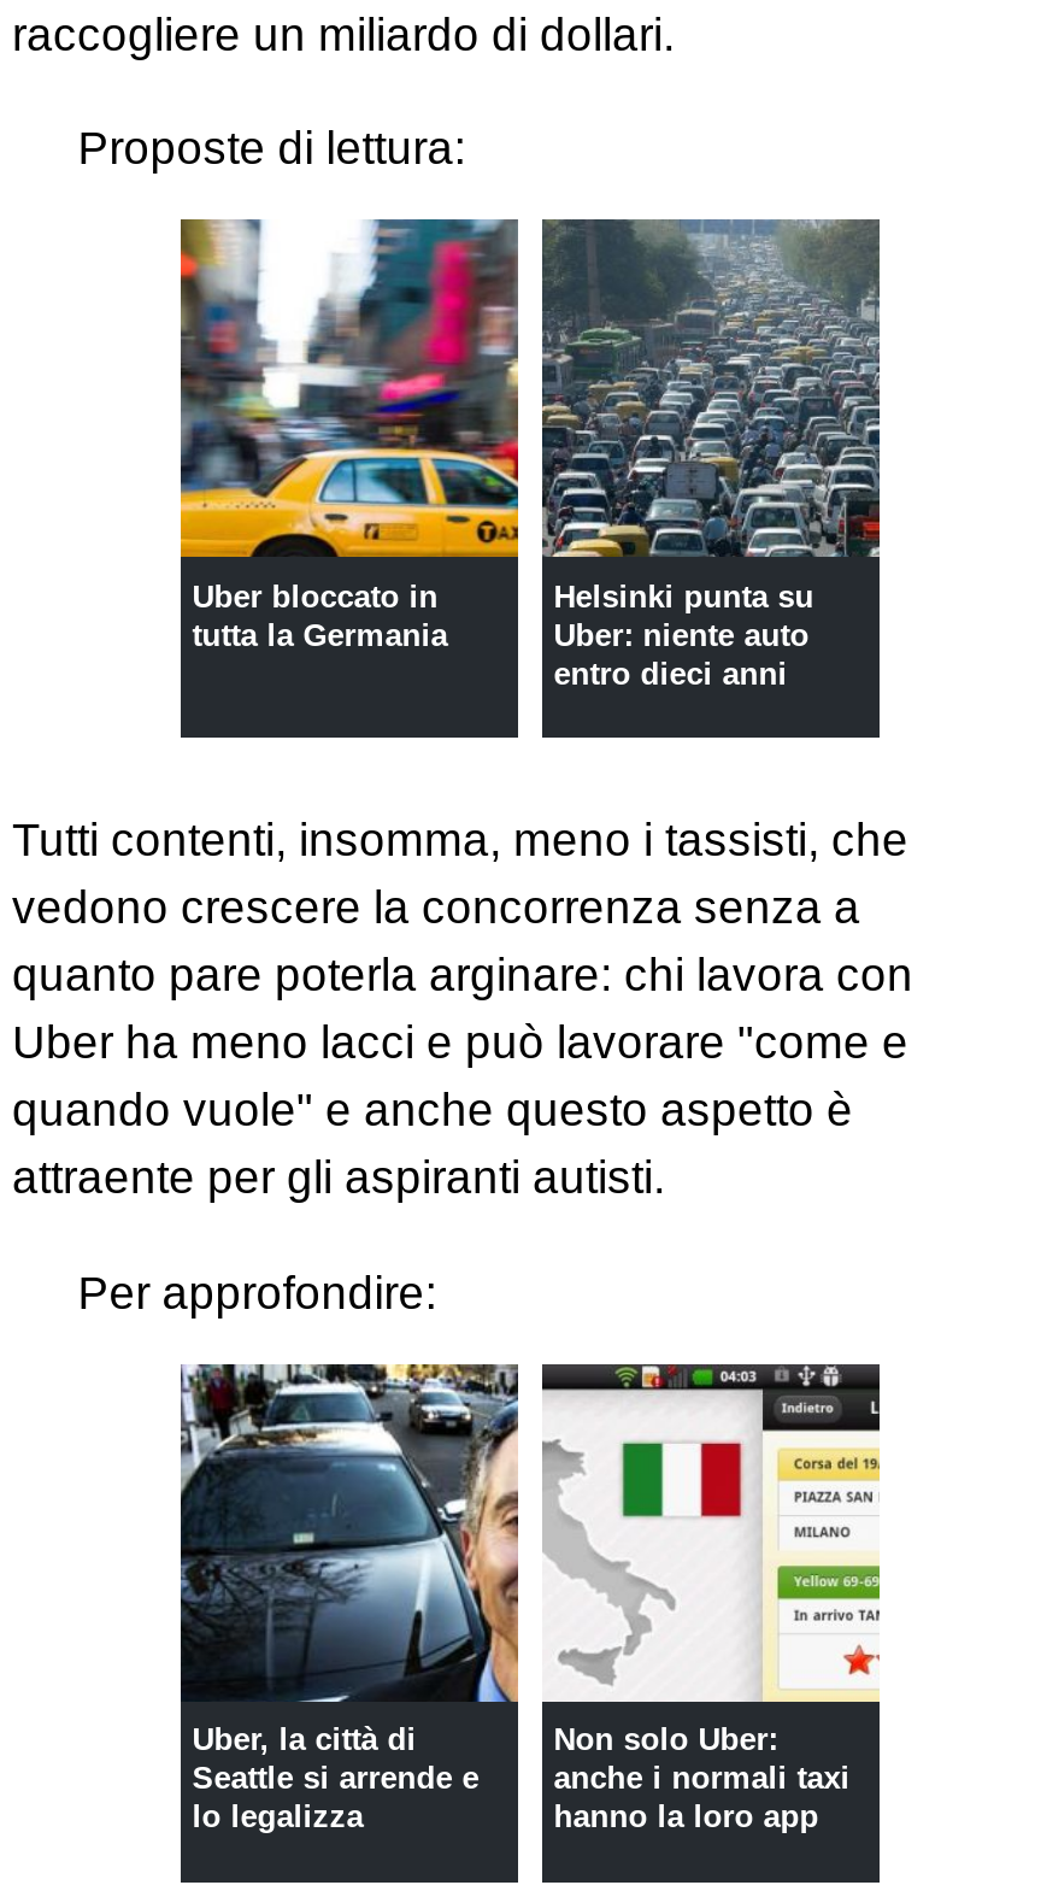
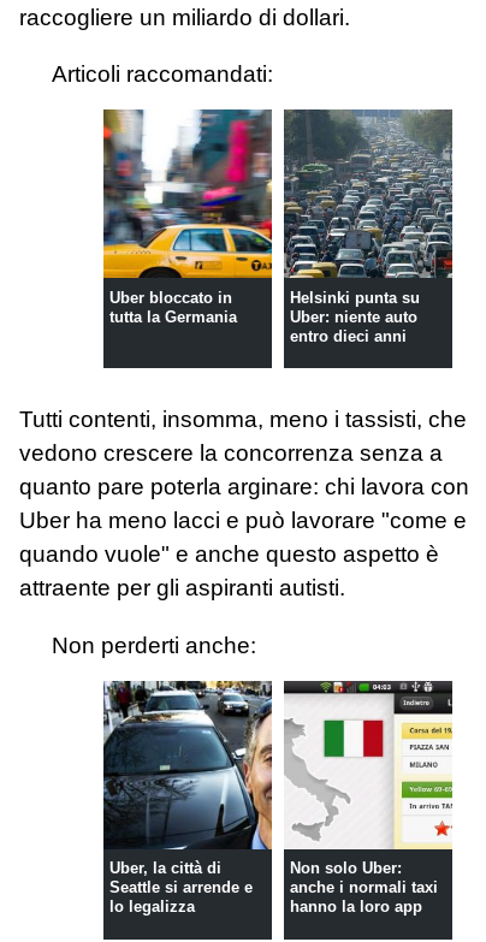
[78,123,466,174] Proposte di lettura: -> [52,61,273,87] Articoli raccomandati:
[78,1267,437,1317] Per approfondire: -> [52,632,256,657] Non perderti anche:

